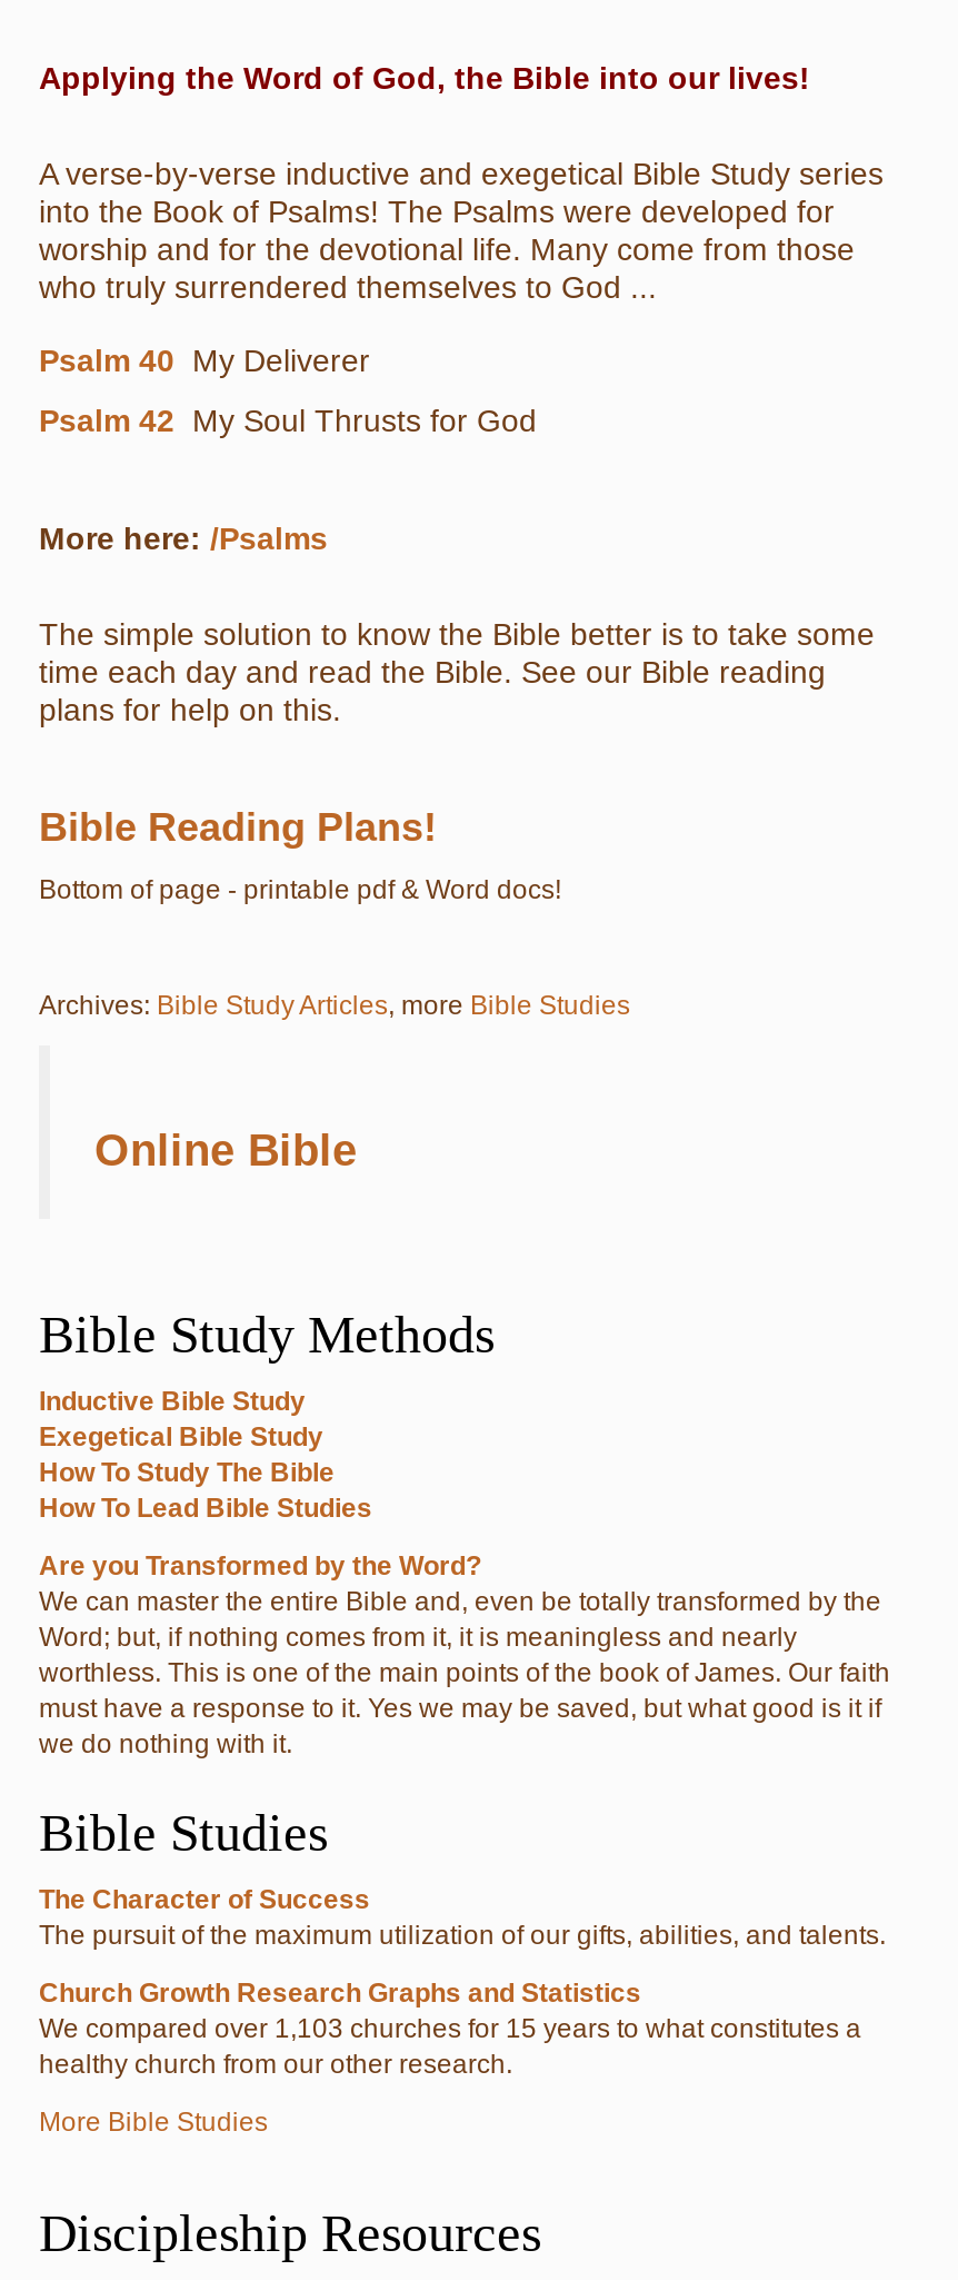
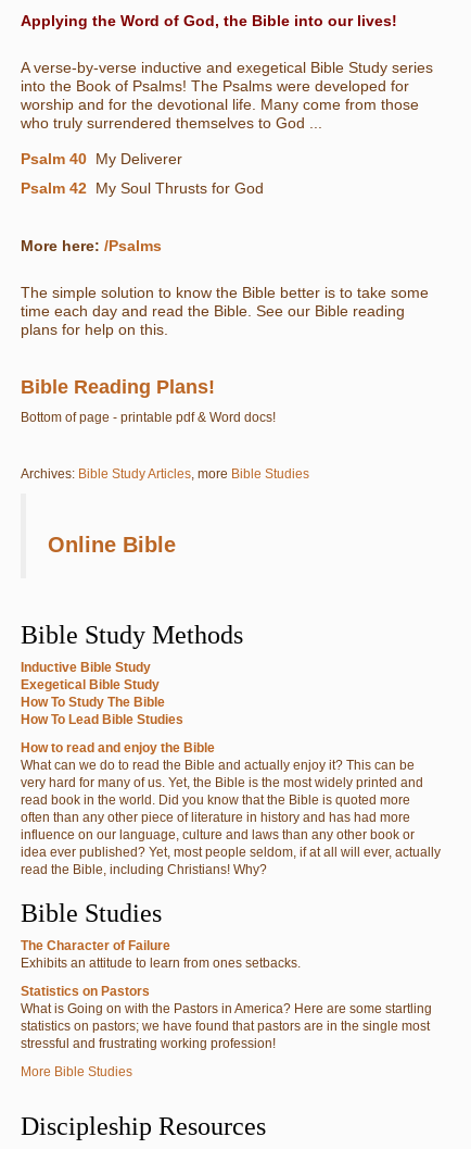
[39,1551,890,1760] Are you Transformed by the Word? | We can master the entire Bible and, even be totally transformed by the | Word; but, if nothing comes from it, it is meaningless and nearly | worthless. This is one of the main points of the book of James. Our faith | must have a response to it. Yes we may be saved, but what good is it if | we do nothing with it. -> [21,740,441,877] How to read and enjoy the Bible | What can we do to read the Bible and actually enjoy it? This can be | very hard for many of us. Yet, the Bible is the most widely printed and | read book in the world. Did you know that the Bible is quoted more | often than any other piece of literature in history and has had more | influence on our language, culture and laws than any other book or | idea ever published? Yet, most people seldom, if at all will ever, actually | read the Bible, including Christians! Why?
[39,1884,886,1951] The Character of Success | The pursuit of the maximum utilization of our gifts, abilities, and talents. -> [21,938,301,971] The Character of Failure | Exhibits an attitude to learn from ones setbacks.
[39,1978,861,2080] Church Growth Research Graphs and Statistics | We compared over 1,103 churches for 15 years to what constitutes a | healthy church from our other research. -> [21,984,432,1051] Statistics on Pastors | What is Going on with the Pastors in America? Here are some startling | statistics on pastors; we have found that pastors are in the single most | stressful and frustrating working profession!

